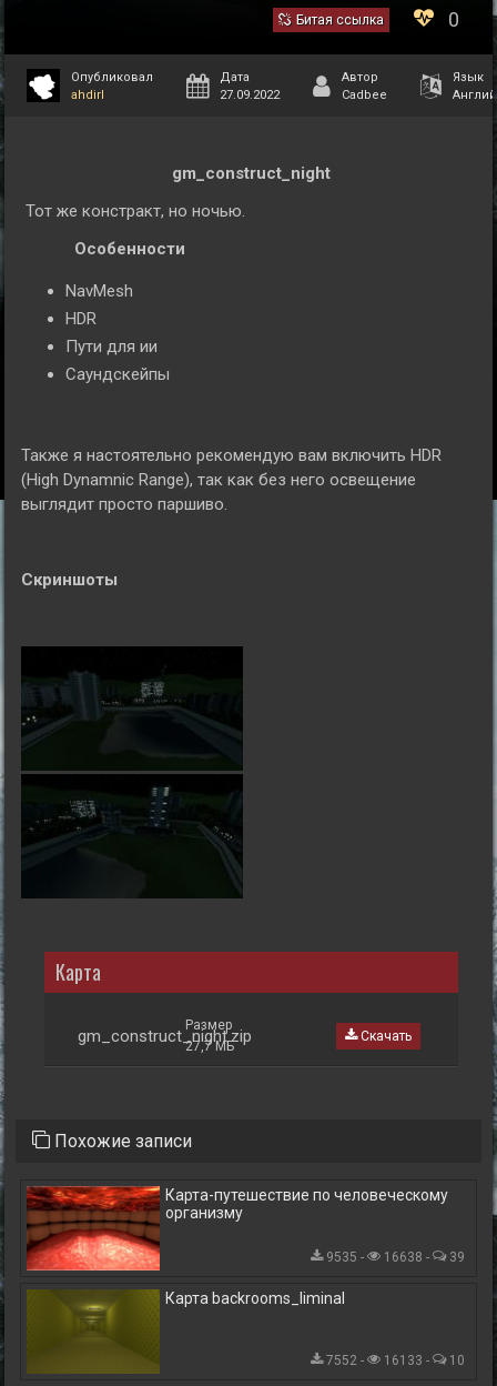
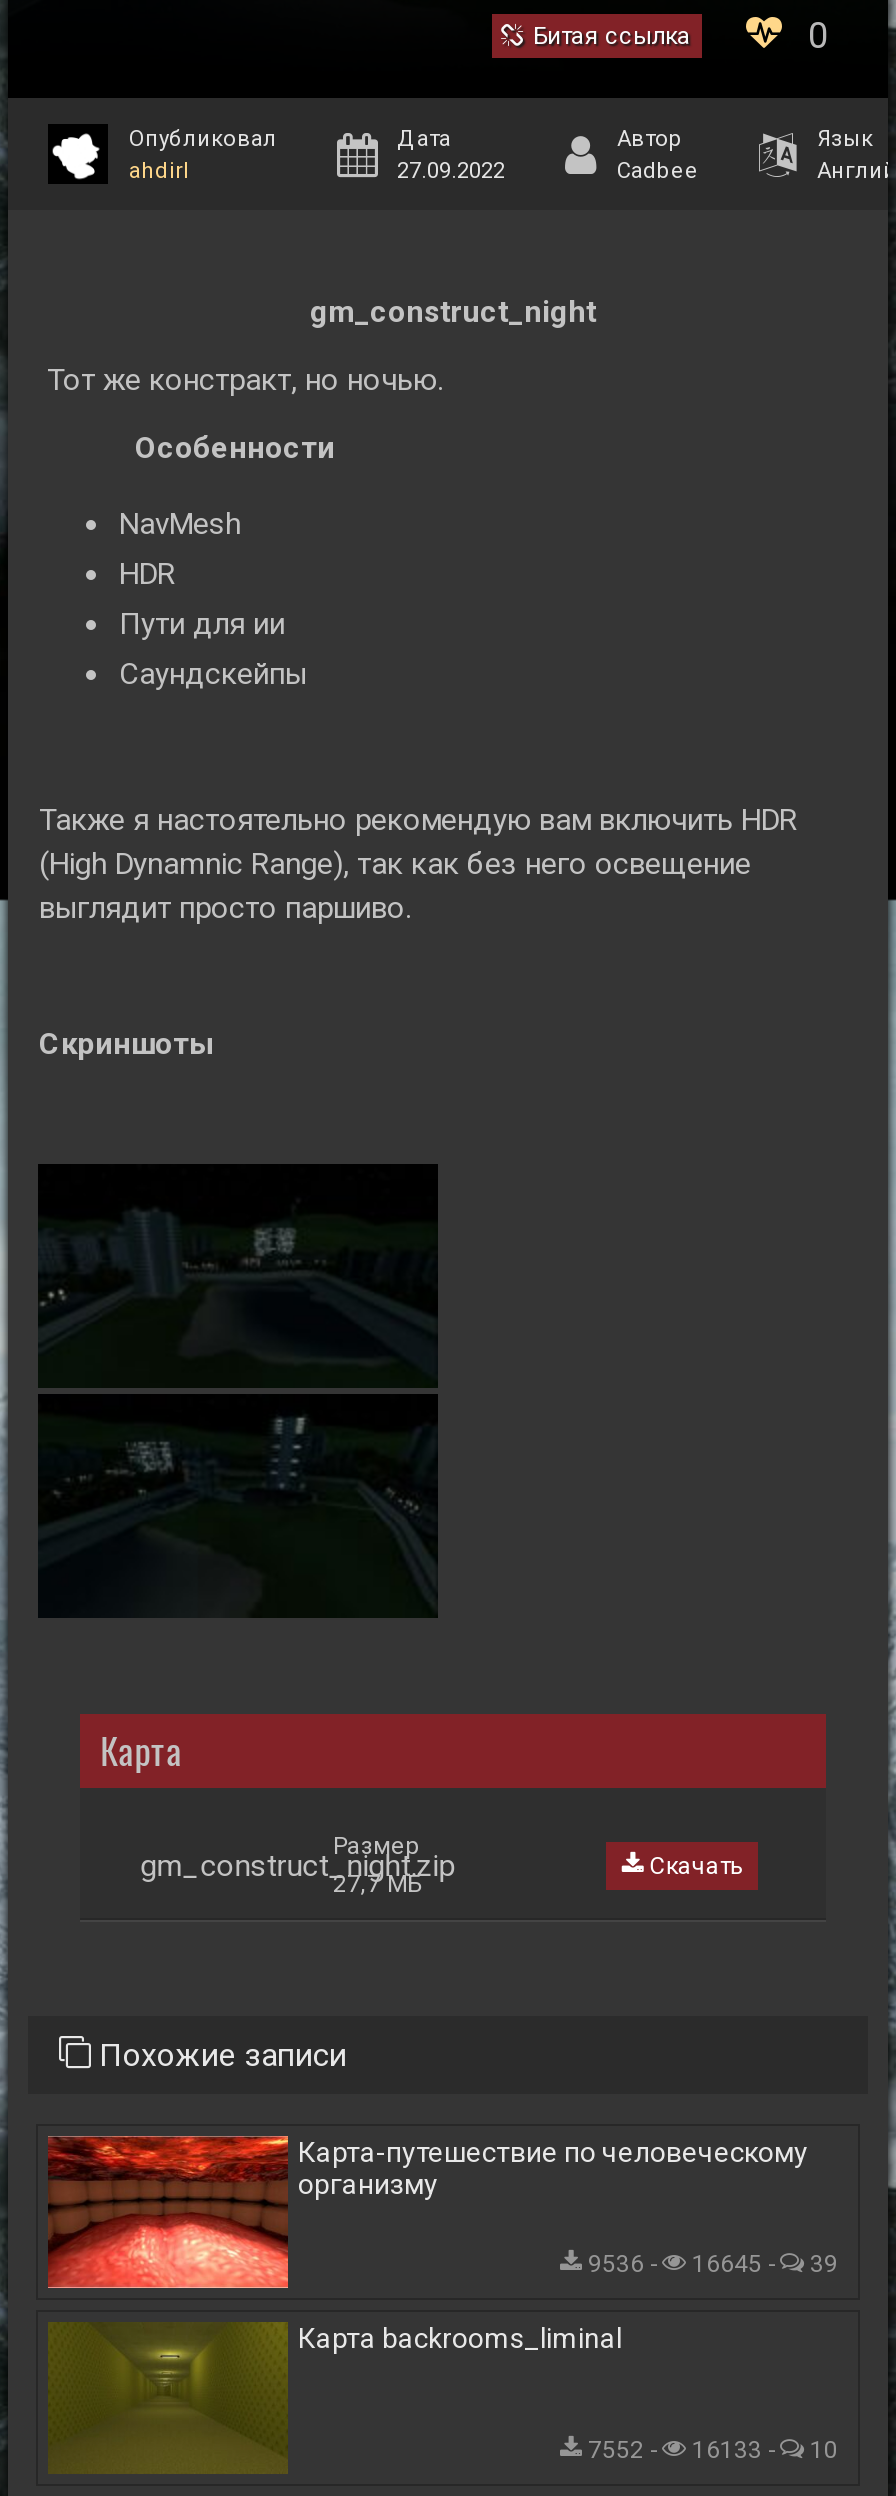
[323,1249,367,1265] 9535 - -> [582,2250,662,2278] 9536 -
[381,1249,433,1265] 16638 - -> [686,2250,780,2278] 16645 -

